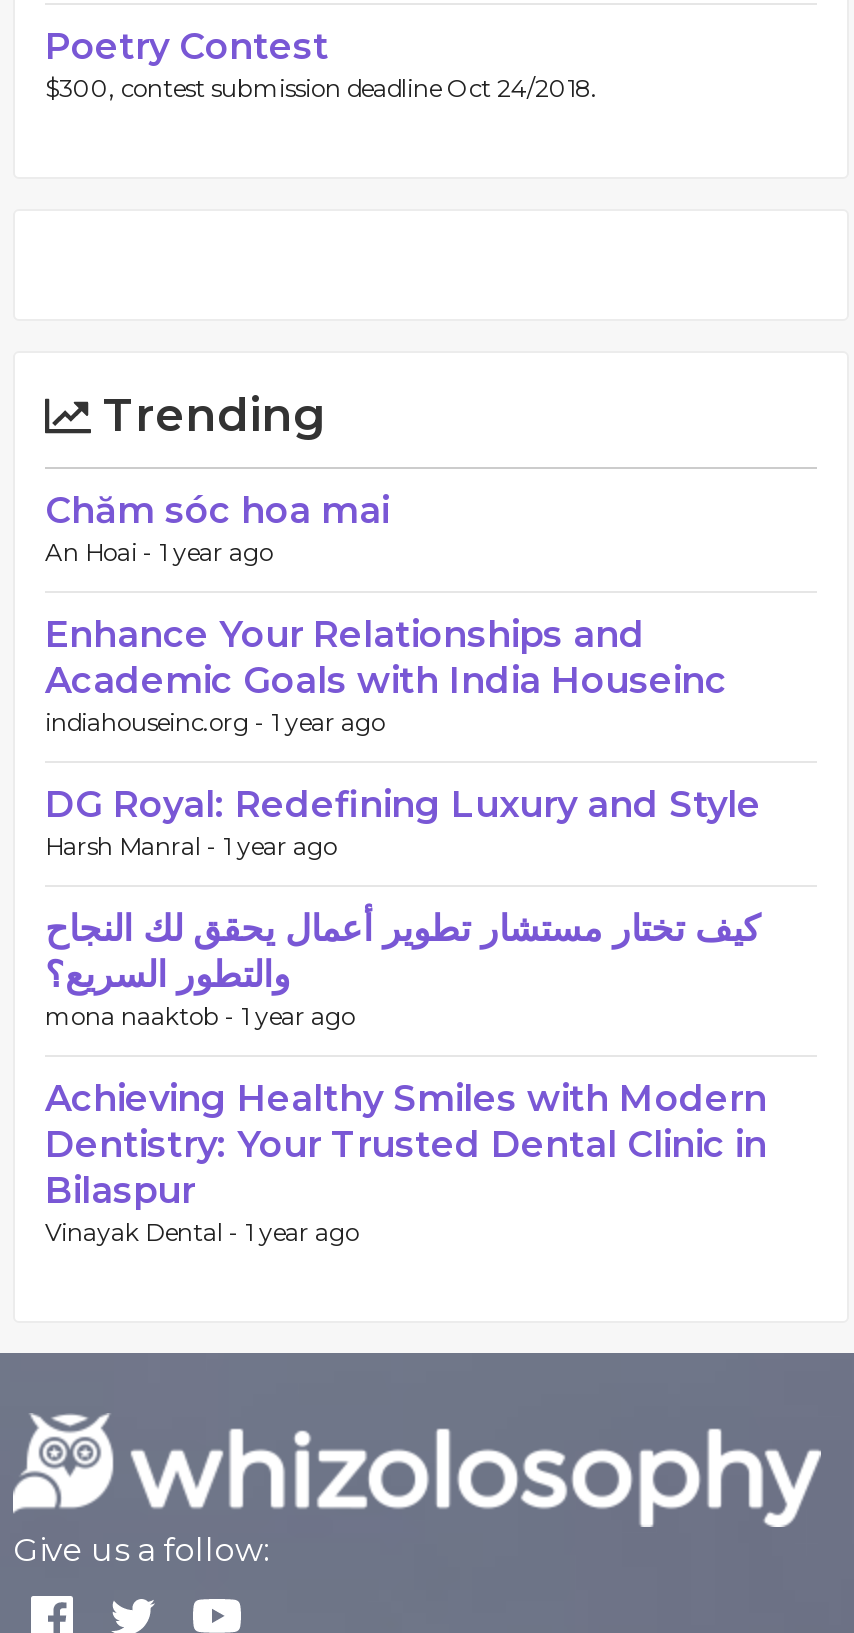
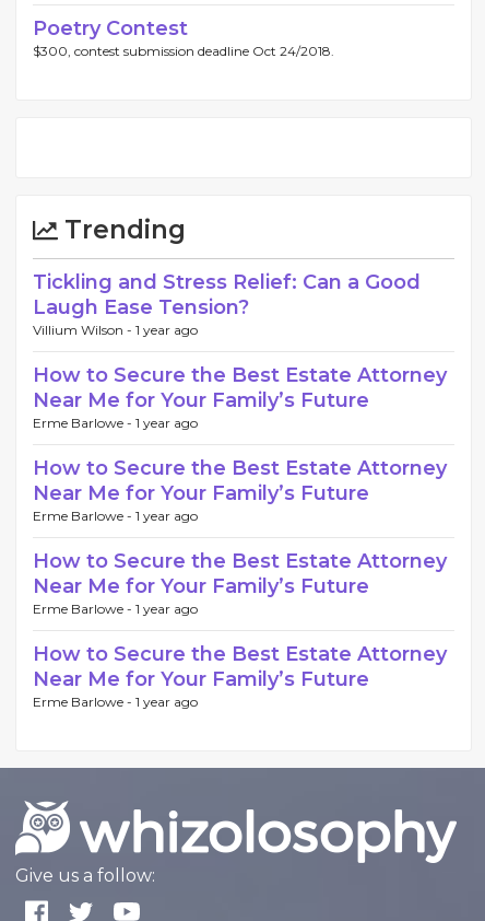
[45,489,389,567] Chăm sóc hoa mai | An Hoai - 1 year ago -> [33,270,421,338] Tickling and Stress Relief: Can a Good | Laugh Ease Tension? | Villium Wilson - 1 year ago
[45,613,727,737] Enhance Your Relationships and | Academic Goals with India Houseinc | indiahouseinc.org - 1 year ago -> [33,363,447,431] How to Secure the Best Estate Attorney | Near Me for Your Family’s Future | Erme Barlowe - 1 year ago
[45,783,761,861] DG Royal: Redefining Luxury and Style | Harsh Manral - 1 year ago -> [33,456,447,524] How to Secure the Best Estate Attorney | Near Me for Your Family’s Future | Erme Barlowe - 1 year ago
[45,907,761,1031] كيف تختار مستشار تطوير أعمال يحقق لك النجاح | والتطور السريع؟ | mona naaktob - 1 year ago -> [33,549,447,617] How to Secure the Best Estate Attorney | Near Me for Your Family’s Future | Erme Barlowe - 1 year ago
[45,1077,767,1247] Achieving Healthy Smiles with Modern | Dentistry: Your Trusted Dental Clinic in | Bilaspur | Vinayak Dental - 1 year ago -> [33,642,447,710] How to Secure the Best Estate Attorney | Near Me for Your Family’s Future | Erme Barlowe - 1 year ago

